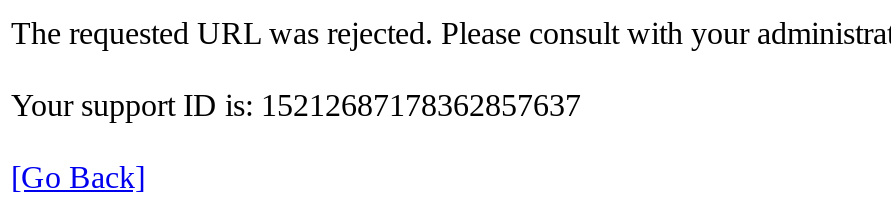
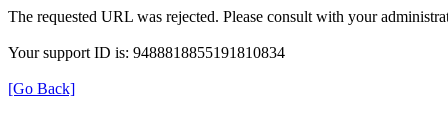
[11,88,581,122] Your support ID is: 15212687178362857637 -> [8,44,285,61] Your support ID is: 9488818855191810834

